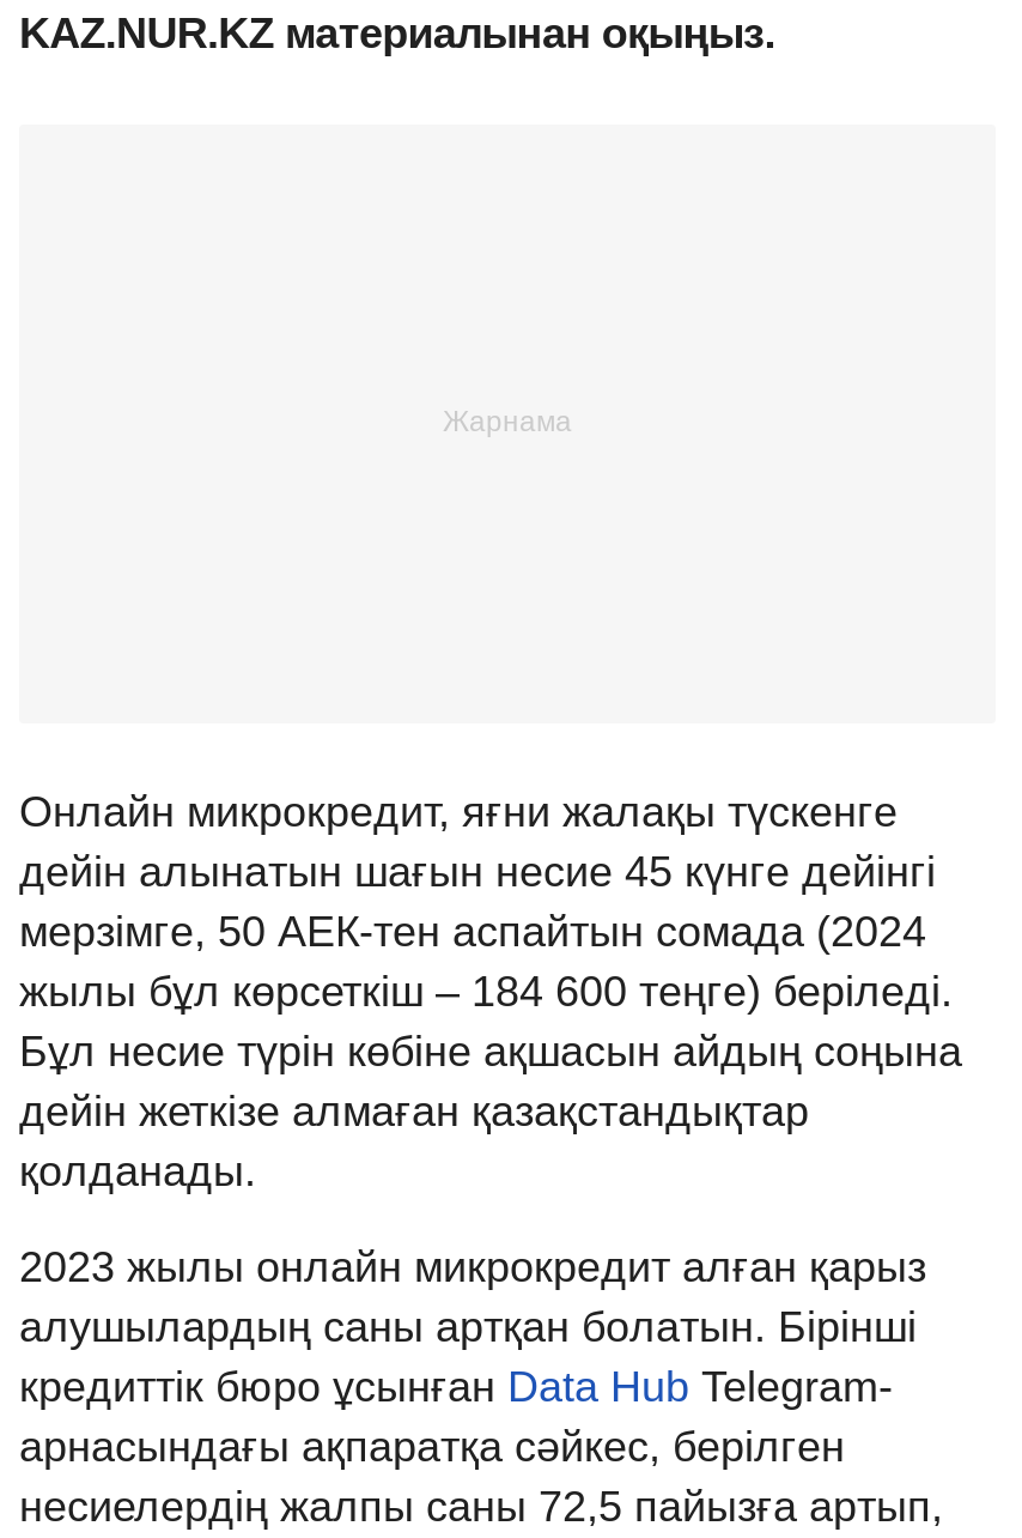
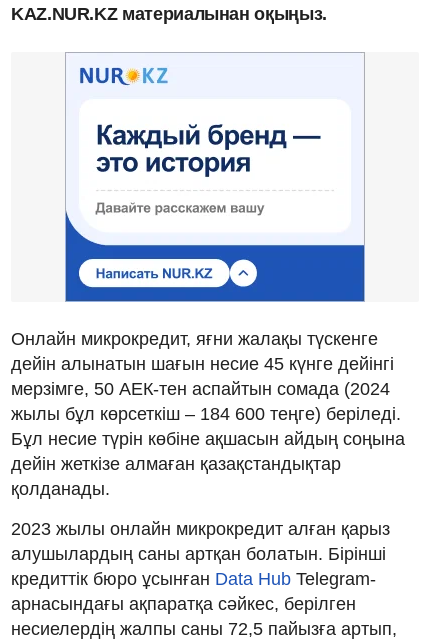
none -> [64,52,366,303] [image]

